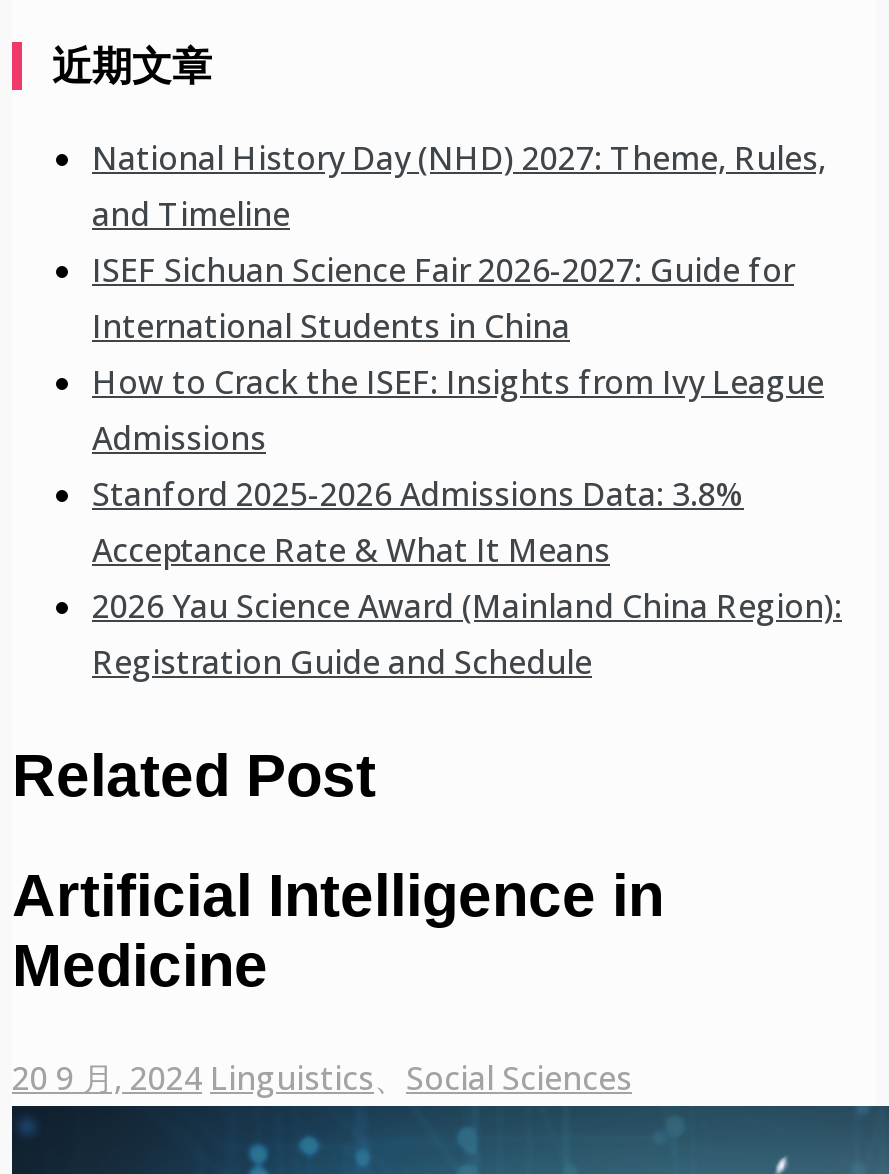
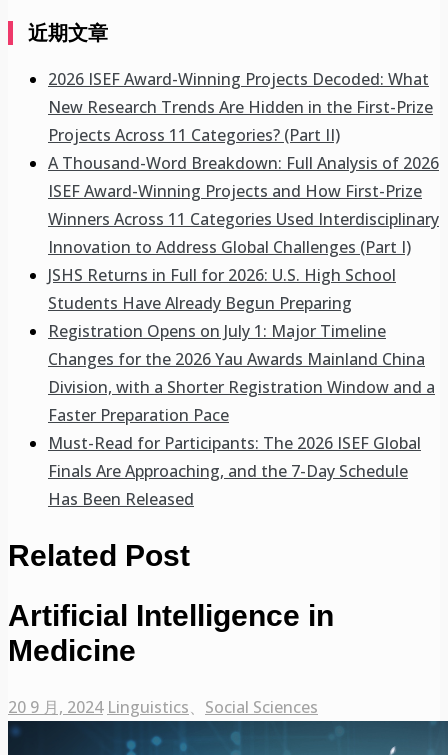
[92,137,842,685] National History Day (NHD) 2027: Theme, Rules, | and Timeline | ISEF Sichuan Science Fair 2026-2027: Guide for | International Students in China | How to Crack the ISEF: Insights from Ivy League | Admissions | Stanford 2025-2026 Admissions Data: 3.8% | Acceptance Rate & What It Means | 2026 Yau Science Award (Mainland China Region): | Registration Guide and Schedule -> [48,68,439,510] 2026 ISEF Award-Winning Projects Decoded: What | New Research Trends Are Hidden in the First-Prize | Projects Across 11 Categories? (Part II) | A Thousand-Word Breakdown: Full Analysis of 2026 | ISEF Award-Winning Projects and How First-Prize | Winners Across 11 Categories Used Interdisciplinary | Innovation to Address Global Challenges (Part I) | JSHS Returns in Full for 2026: U.S. High School | Students Have Already Begun Preparing | Registration Opens on July 1: Major Timeline | Changes for the 2026 Yau Awards Mainland China | Division, with a Shorter Registration Window and a | Faster Preparation Pace | Must-Read for Participants: The 2026 ISEF Global | Finals Are Approaching, and the 7-Day Schedule | Has Been Released

